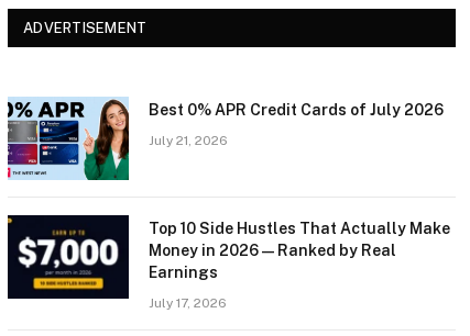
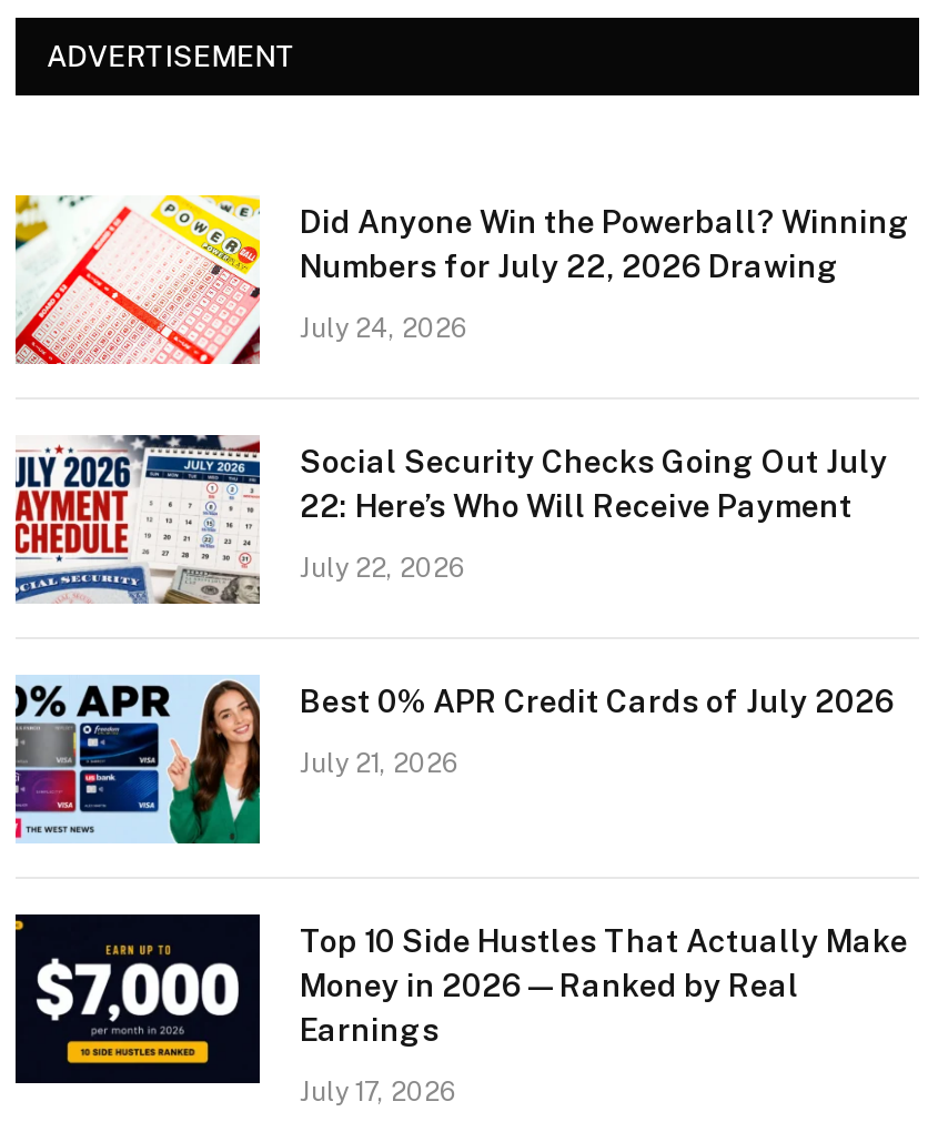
none -> [13,192,910,367] [image] | Did Anyone Win the Powerball? Winning | Numbers for July 22, 2026 Drawing | July 24, 2026
none -> [13,434,888,605] [image] | Social Security Checks Going Out July | 22: Here’s Who Will Receive Payment | July 22, 2026

